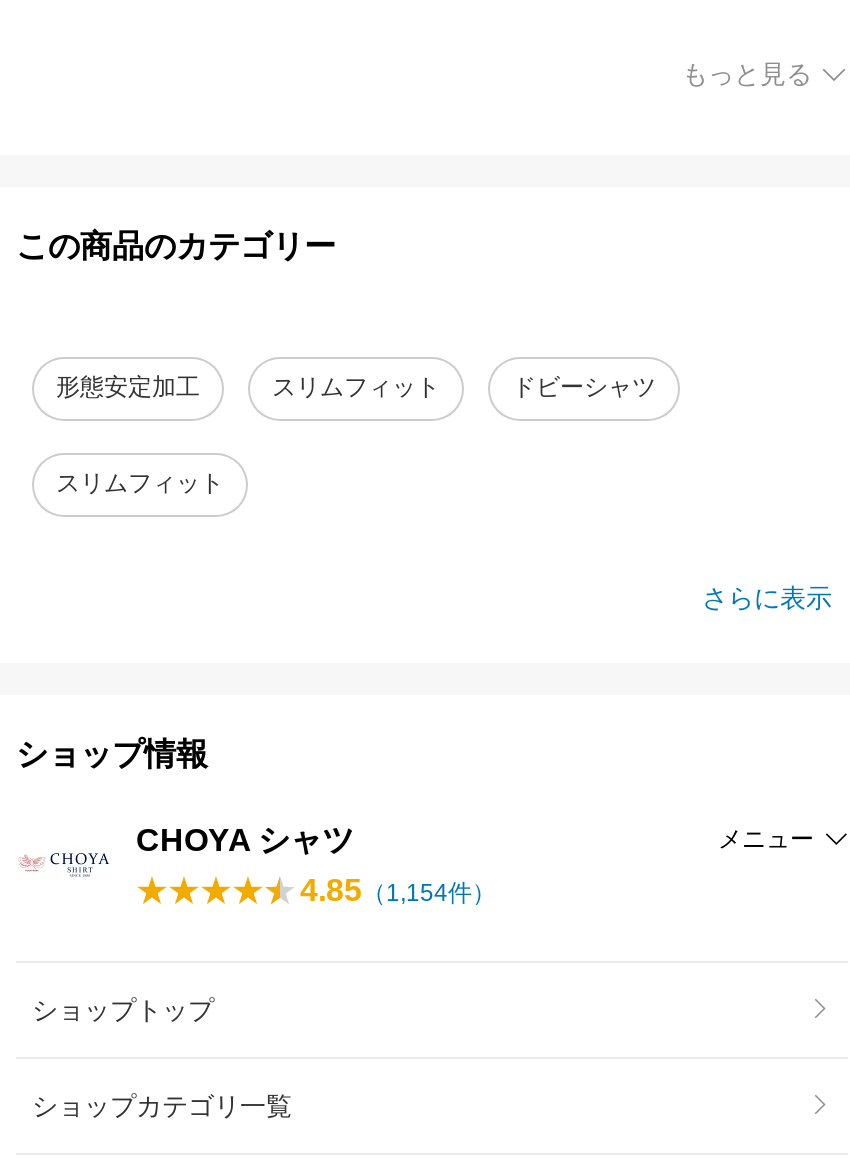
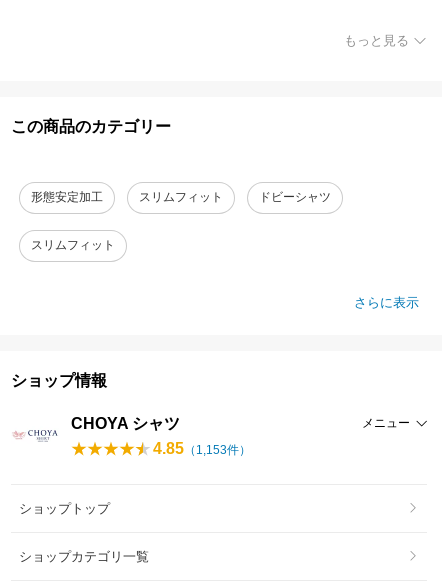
[300,872,496,906] 4.85（1,154件） -> [153,440,251,457] 4.85（1,153件）

